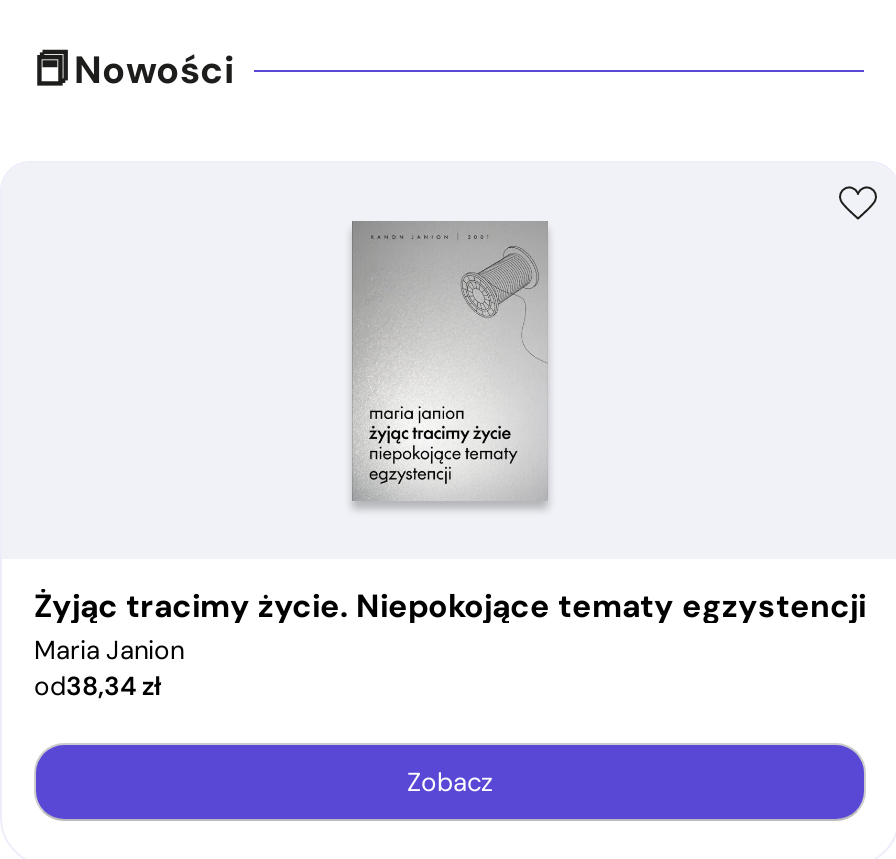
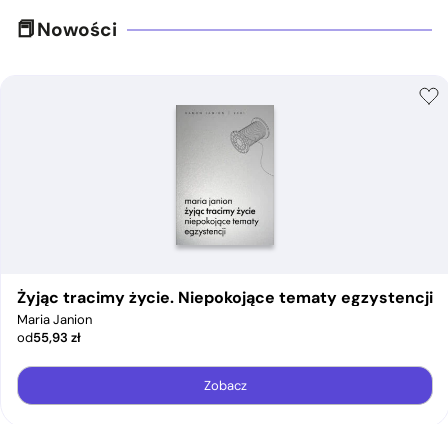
[34,670,162,704] od38,34 zł -> [17,329,81,346] od55,93 zł

